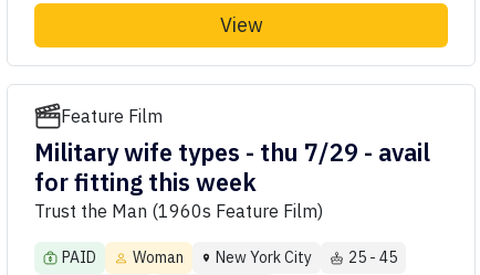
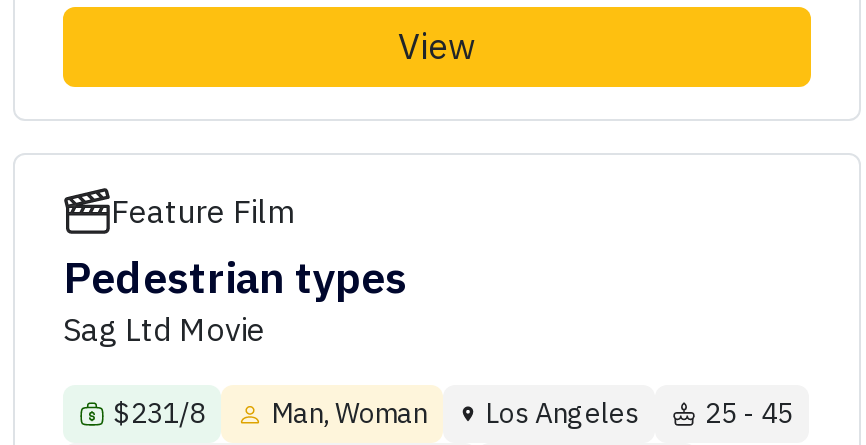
[34,137,430,222] Military wife types - thu 7/29 - avail | for fitting this week | Trust the Man (1960s Feature Film) -> [63,249,407,349] Pedestrian types | Sag Ltd Movie
[62,248,312,267] PAID | Woman | New York City -> [113,395,639,431] $231/8 | Man, Woman | Los Angeles

